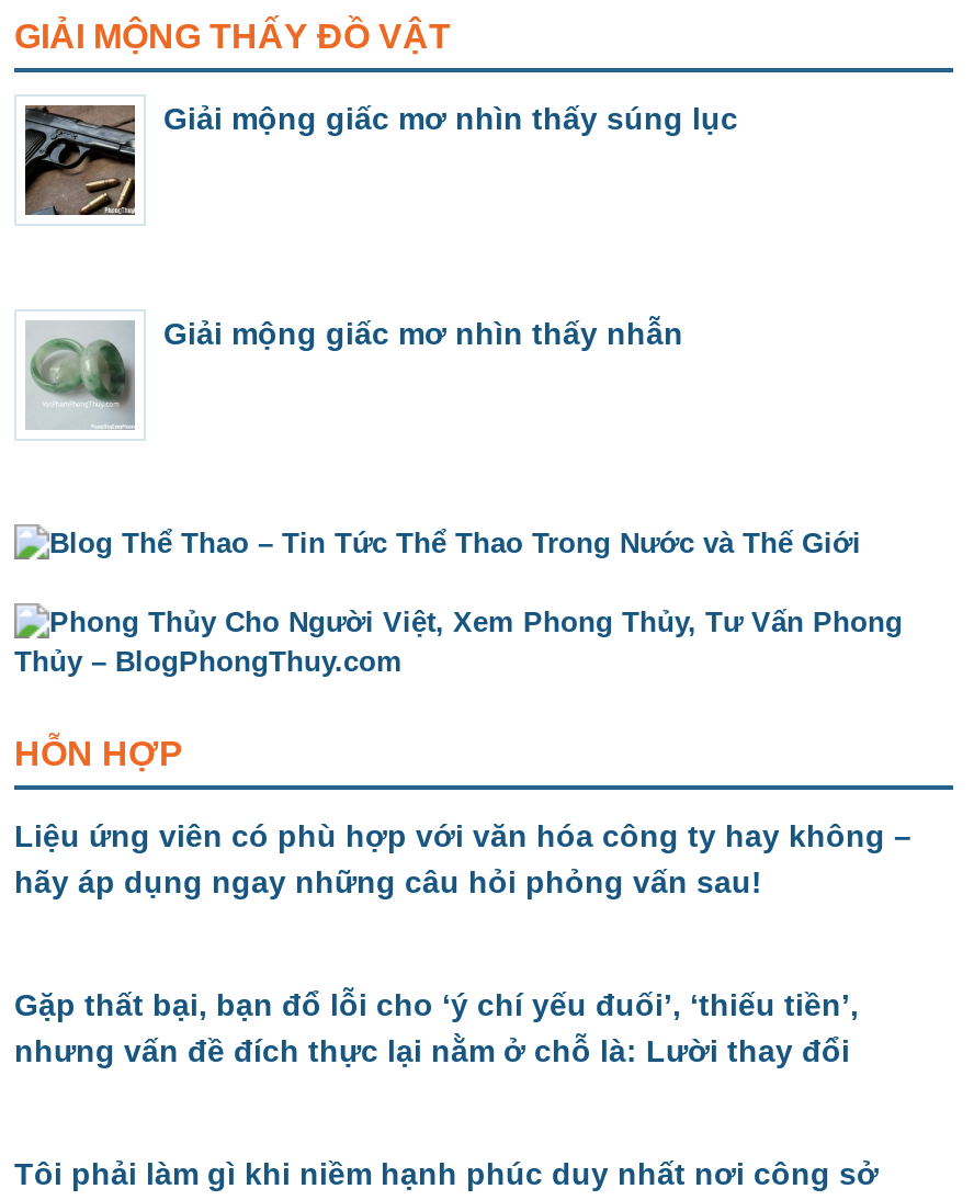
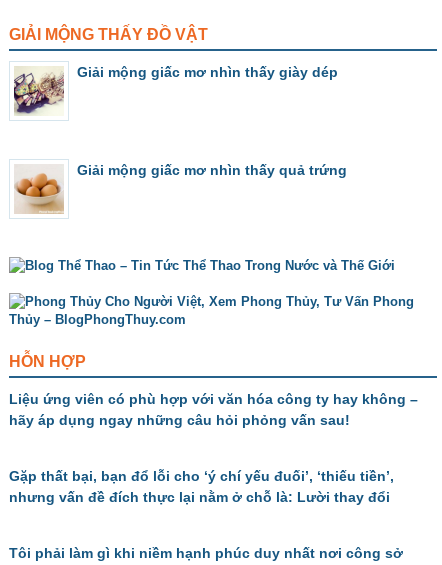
[23,101,738,217] [image] | Giải mộng giấc mơ nhìn thấy súng lục -> [13,64,338,116] [image] | Giải mộng giấc mơ nhìn thấy giày dép
[27,316,683,430] [image] | Giải mộng giấc mơ nhìn thấy nhẫn -> [14,162,347,214] [image] | Giải mộng giấc mơ nhìn thấy quả trứng

